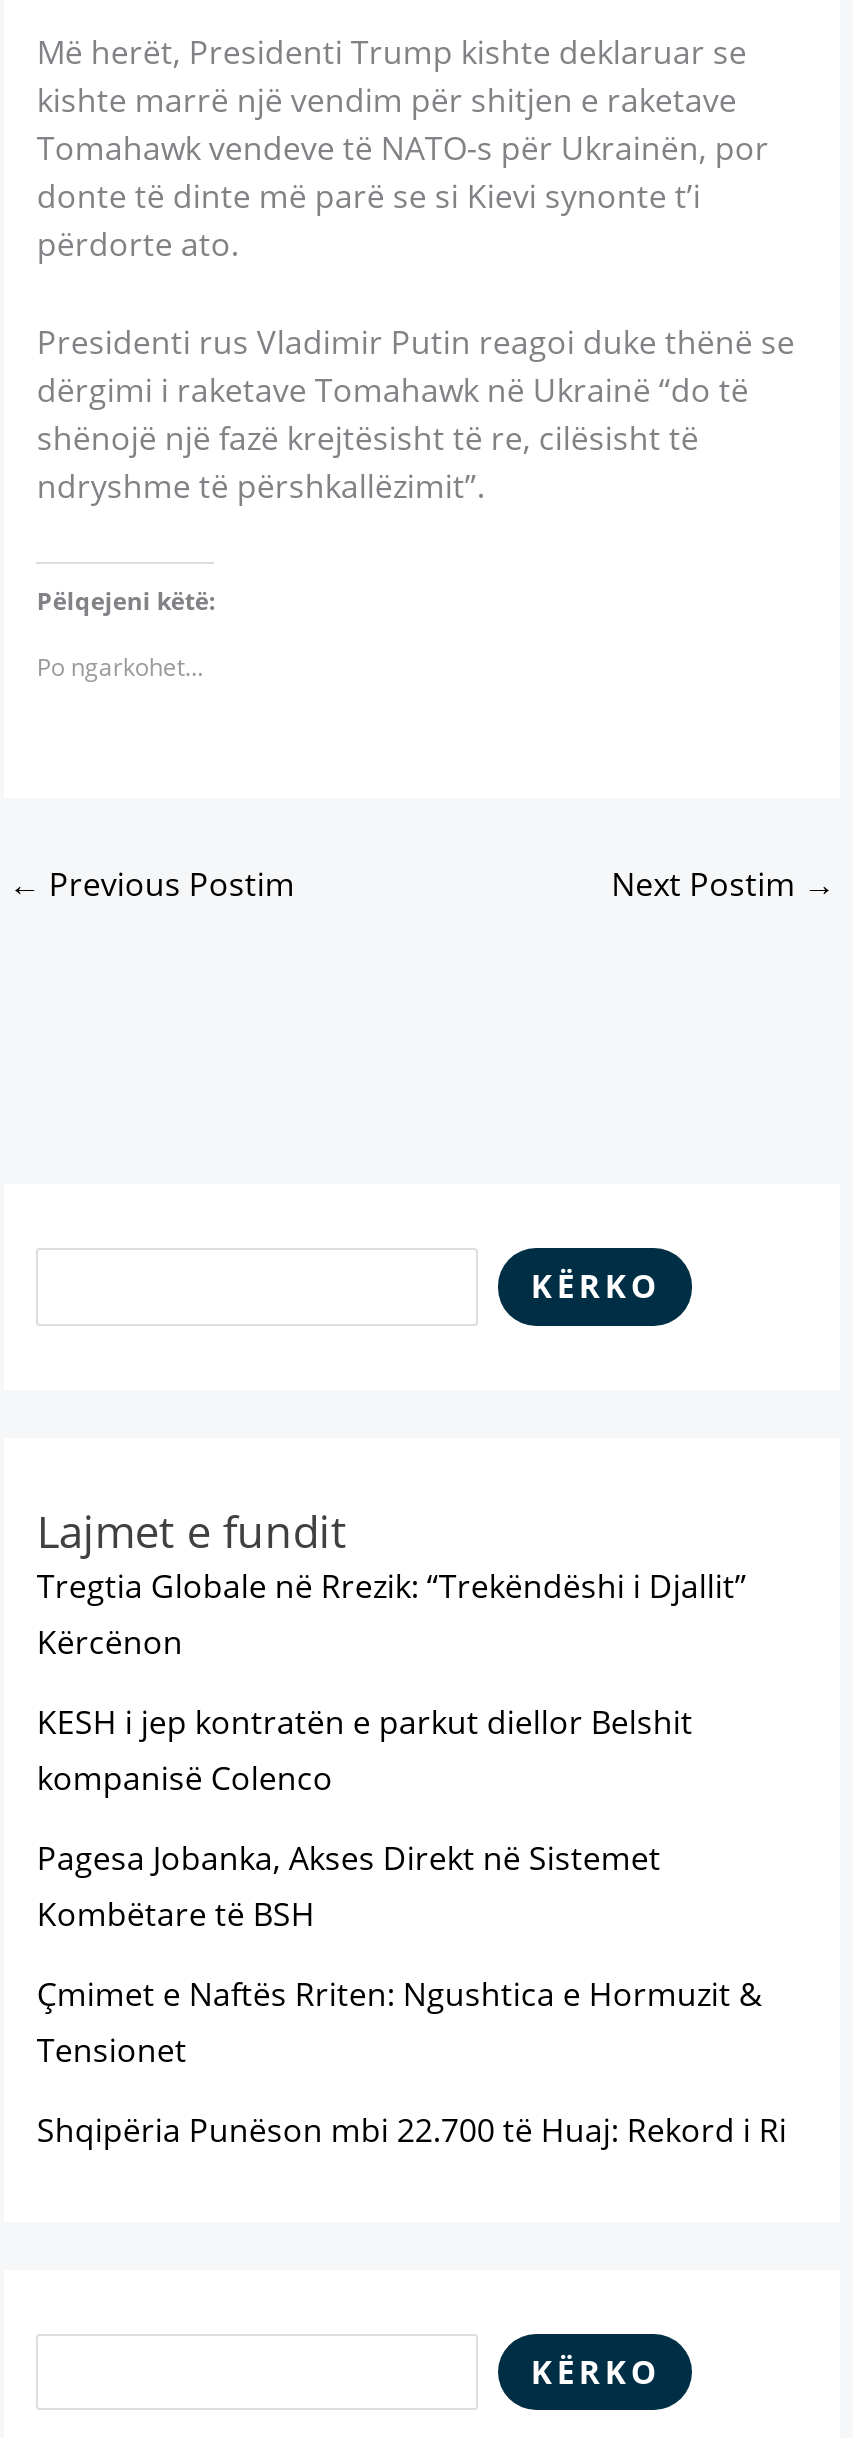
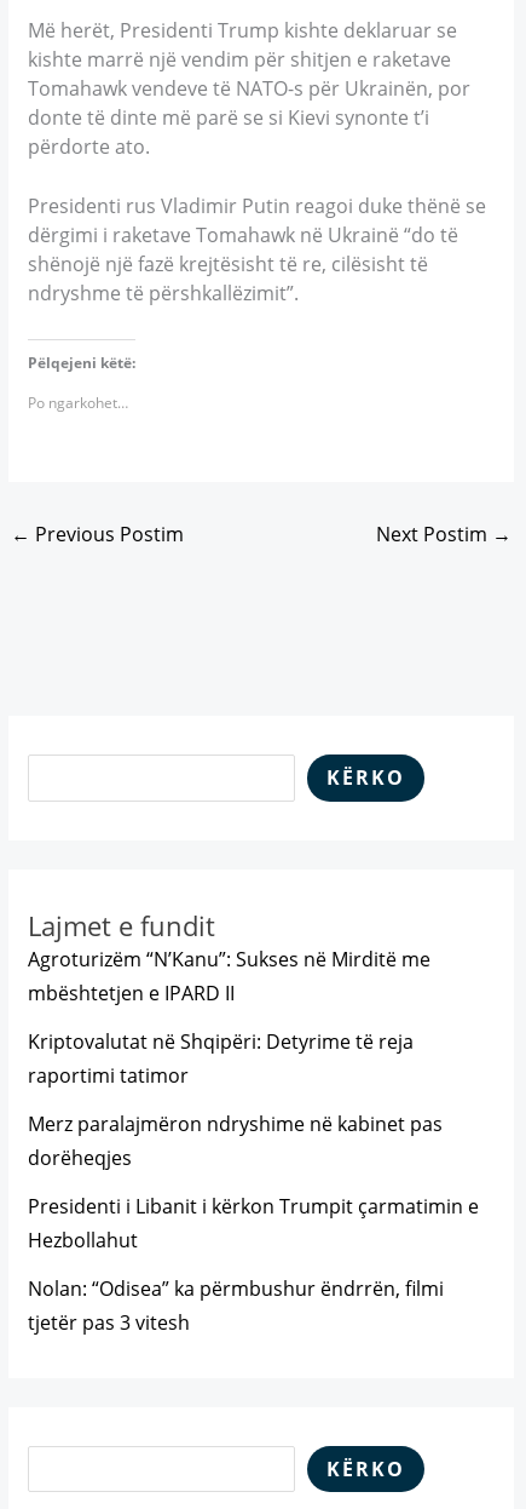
[37,1563,747,1663] Tregtia Globale në Rrezik: “Trekëndëshi i Djallit” | Kërcënon -> [28,945,431,1006] Agroturizëm “N’Kanu”: Sukses në Mirditë me | mbështetjen e IPARD II
[37,1699,693,1799] KESH i jep kontratën e parkut diellor Belshit | kompanisë Colenco -> [28,1028,414,1088] Kriptovalutat në Shqipëri: Detyrime të reja | raportimi tatimor
[37,1835,661,1935] Pagesa Jobanka, Akses Direkt në Sistemet | Kombëtare të BSH -> [28,1110,443,1171] Merz paralajmëron ndryshime në kabinet pas | dorëheqjes
[37,1971,763,2071] Çmimet e Naftës Rriten: Ngushtica e Hormuzit & | Tensionet -> [28,1192,479,1253] Presidenti i Libanit i kërkon Trumpit çarmatimin e | Hezbollahut
[37,2107,787,2151] Shqipëria Punëson mbi 22.700 të Huaj: Rekord i Ri -> [28,1275,444,1335] Nolan: “Odisea” ka përmbushur ëndrrën, filmi | tjetër pas 3 vitesh

